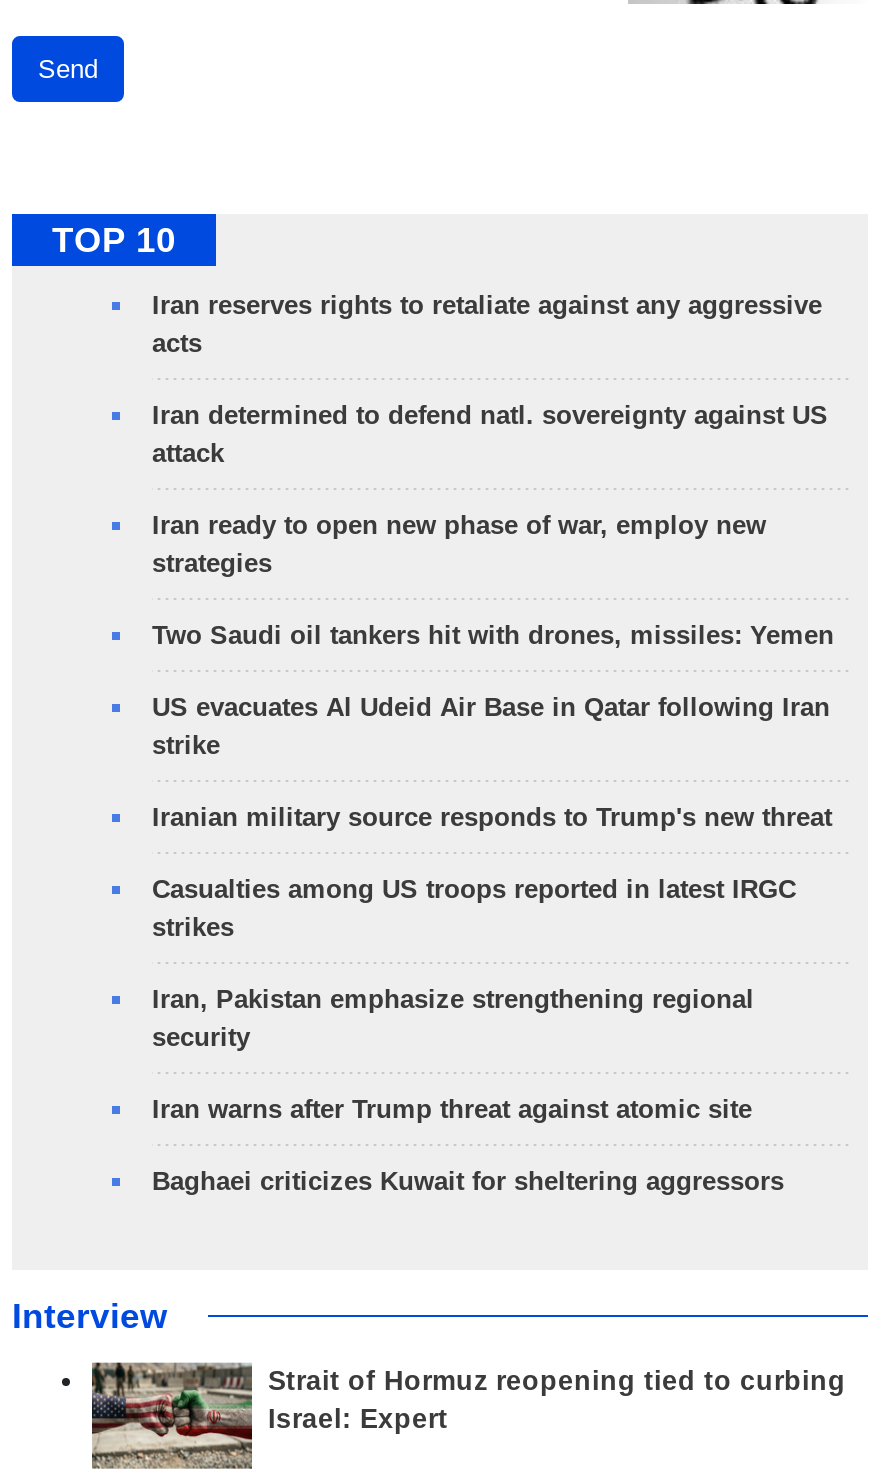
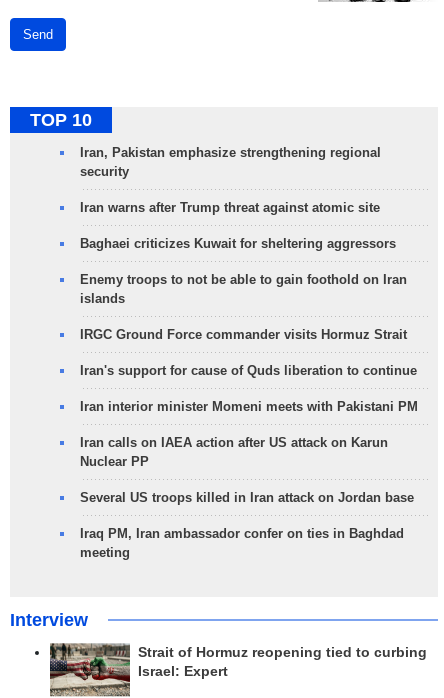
[152,291,834,943] Iran reserves rights to retaliate against any aggressive | acts | Iran determined to defend natl. sovereignty against US | attack | Iran ready to open new phase of war, employ new | strategies | Two Saudi oil tankers hit with drones, missiles: Yemen | US evacuates Al Udeid Air Base in Qatar following Iran | strike | Iranian military source responds to Trump's new threat | Casualties among US troops reported in latest IRGC | strikes -> none
moved [152,985,784,1197] -> [80,145,396,251]: Iran, Pakistan emphasize strengthening regional | security | Iran warns after Trump threat against atomic site | Baghaei criticizes Kuwait for sheltering aggressors
none -> [80,272,418,560] Enemy troops to not be able to gain foothold on Iran | islands | IRGC Ground Force commander visits Hormuz Strait | Iran's support for cause of Quds liberation to continue | Iran interior minister Momeni meets with Pakistani PM | Iran calls on IAEA action after US attack on Karun | Nuclear PP | Several US troops killed in Iran attack on Jordan base | Iraq PM, Iran ambassador confer on ties in Baghdad | meeting

